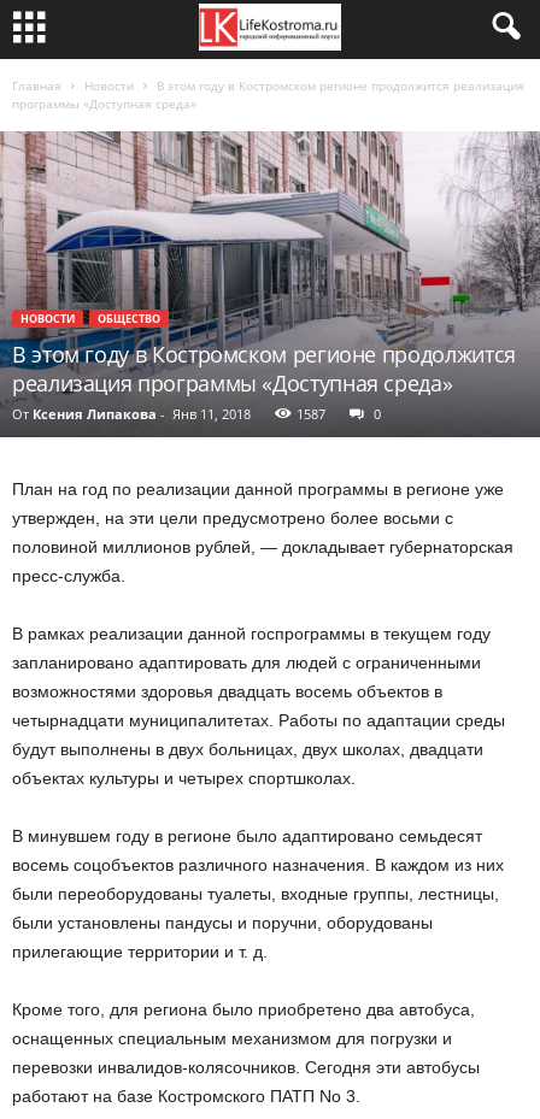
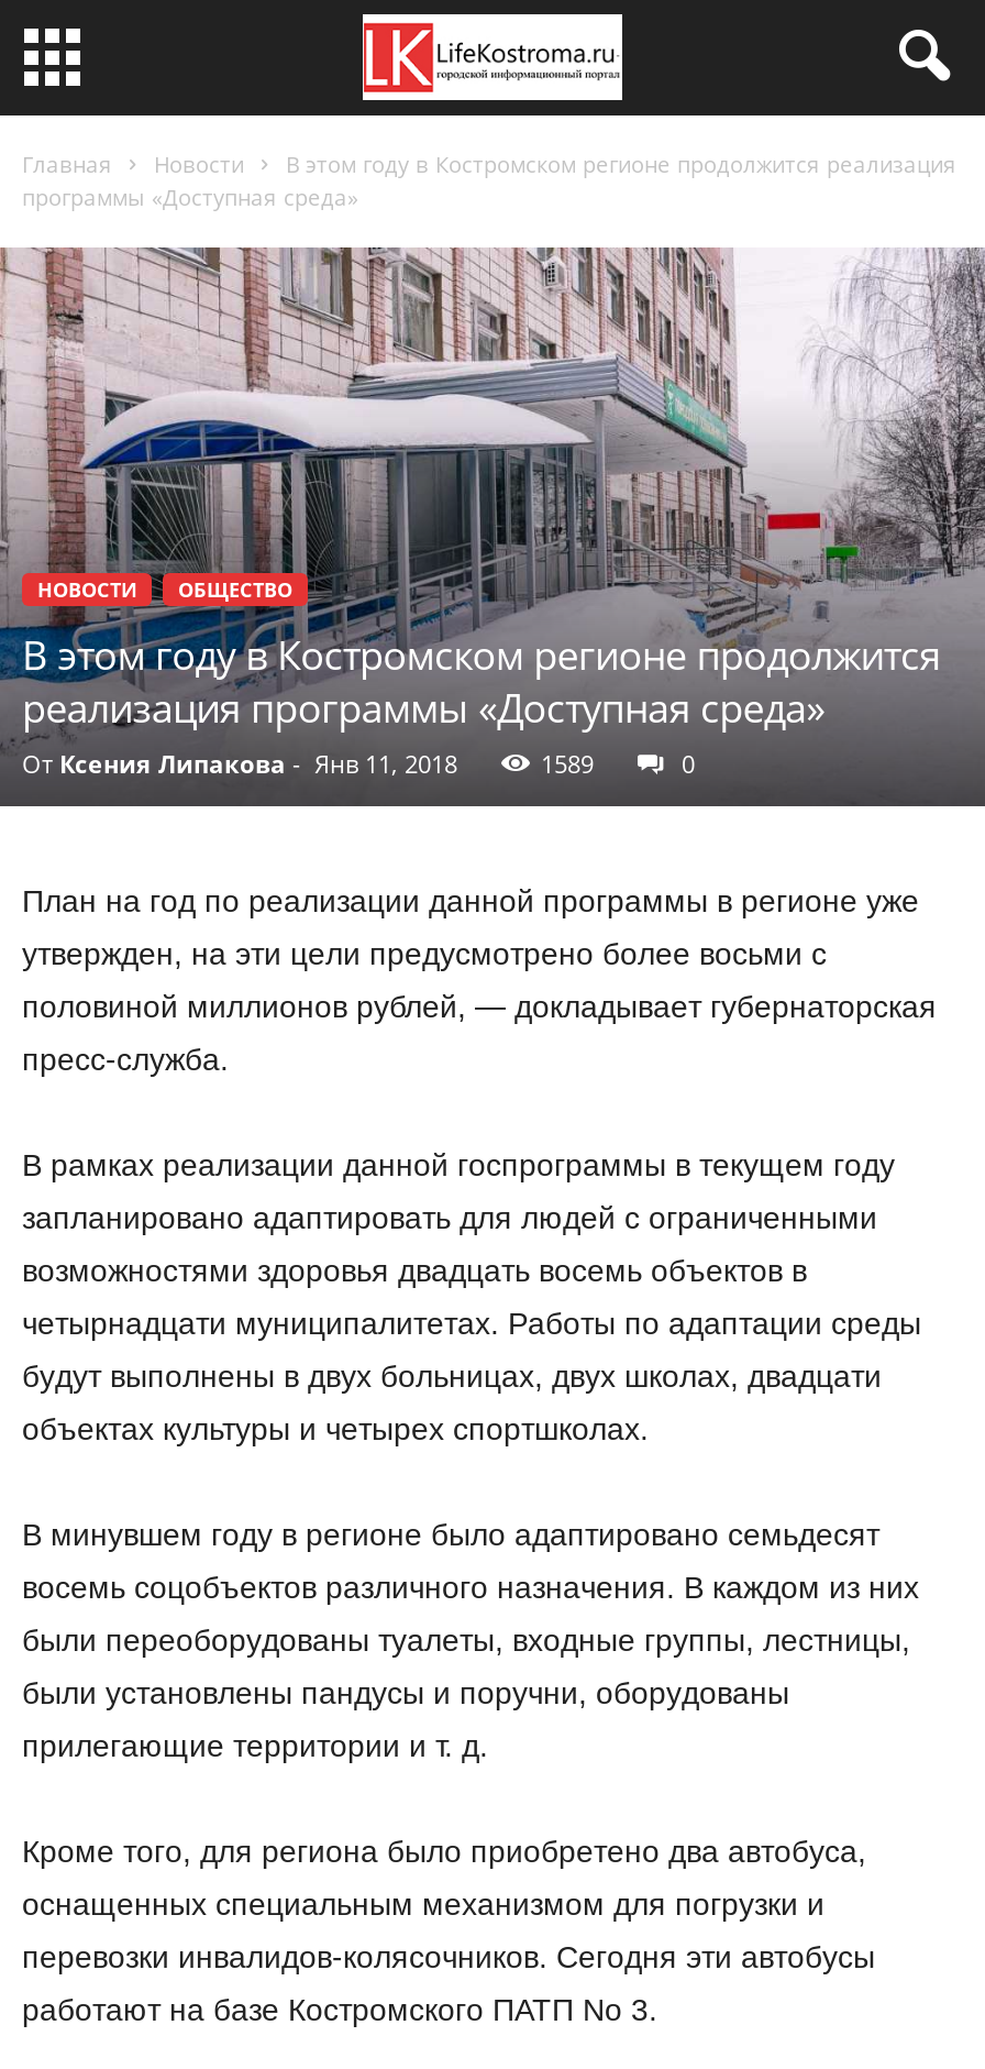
[297,405,325,423] 1587 -> [541,748,594,781] 1589

